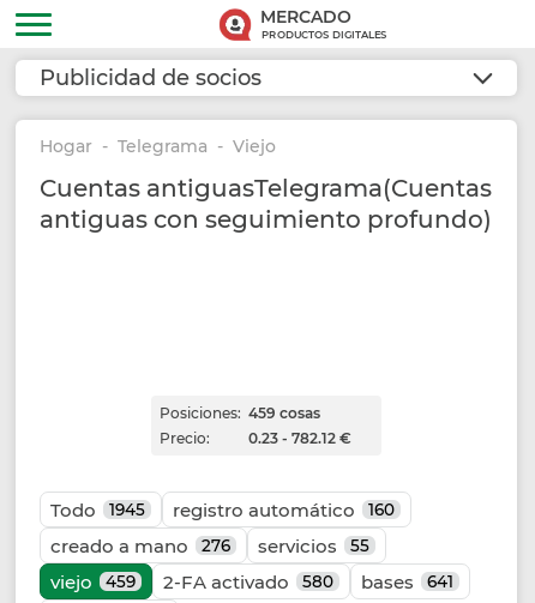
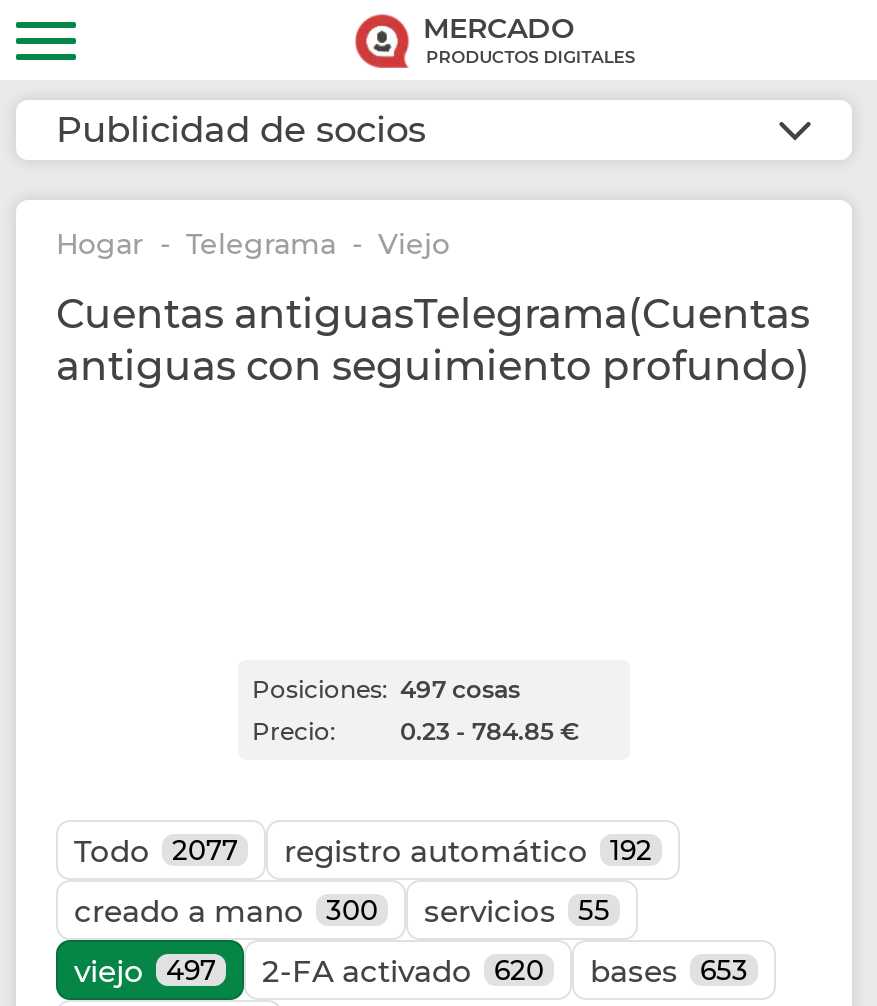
[160,404,320,422] Posiciones: 459 cosas -> [252,675,520,705] Posiciones: 497 cosas
[248,430,351,448] 0.23 - 782.12 € -> [400,717,580,747] 0.23 - 784.85 €
[109,500,145,520] 1945 -> [172,835,238,867] 2077
[368,500,395,520] 160 -> [610,835,652,867] 192
[50,535,369,557] creado a mano 276 servicios 55 -> [74,892,610,930] creado a mano 300 servicios 55
[106,572,136,591] 459 -> [166,955,216,987] 497
[302,572,333,591] 580 -> [494,955,544,987] 620
[427,572,453,591] 641 -> [700,955,748,987] 653

